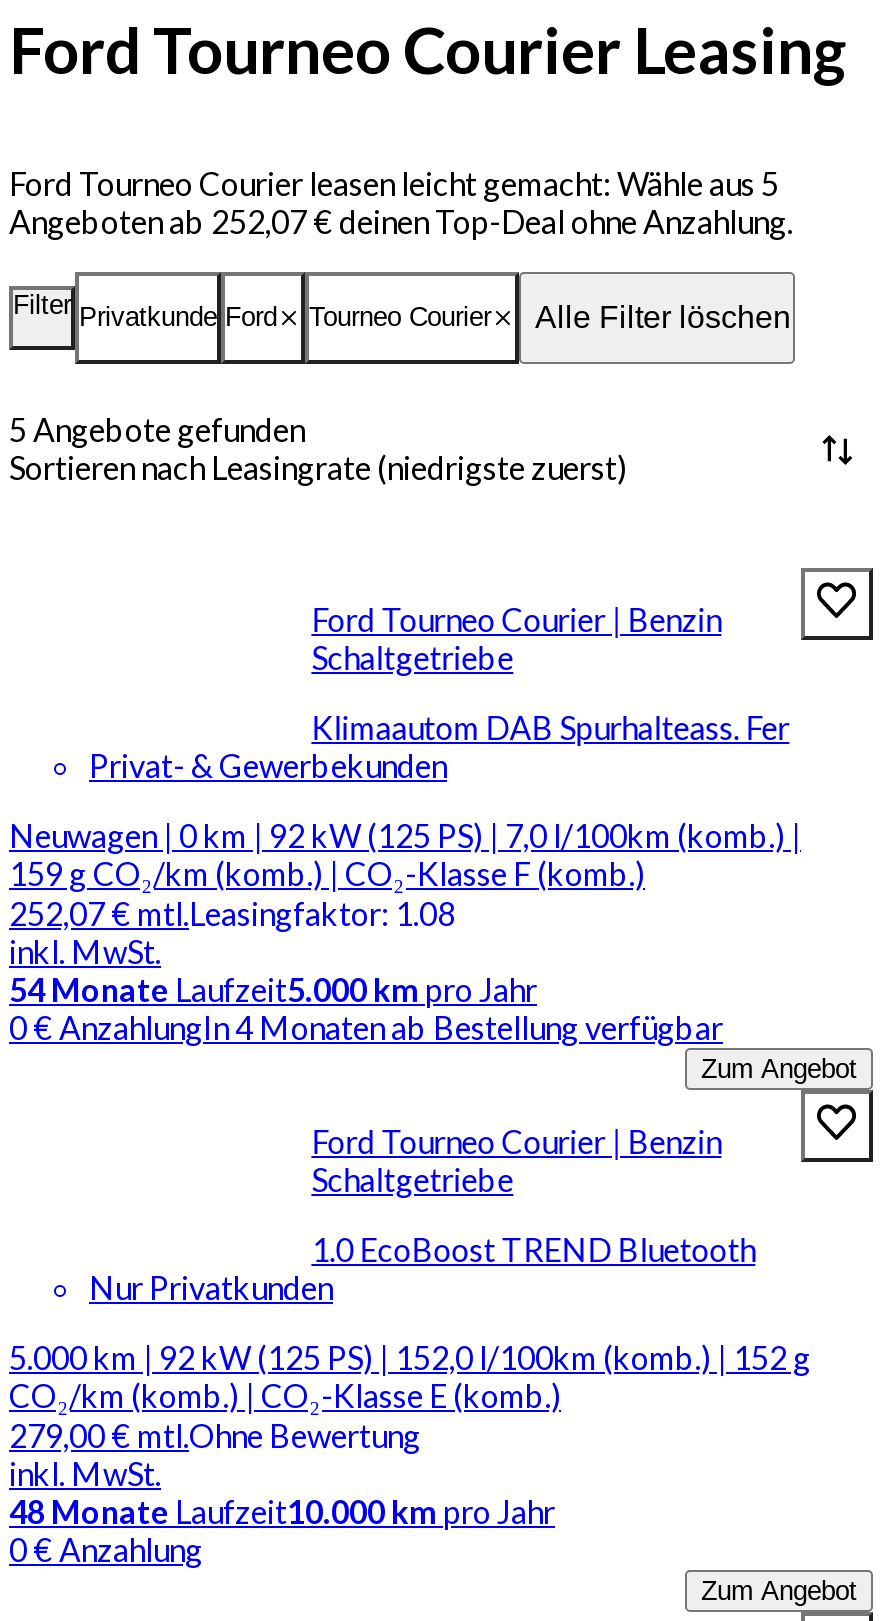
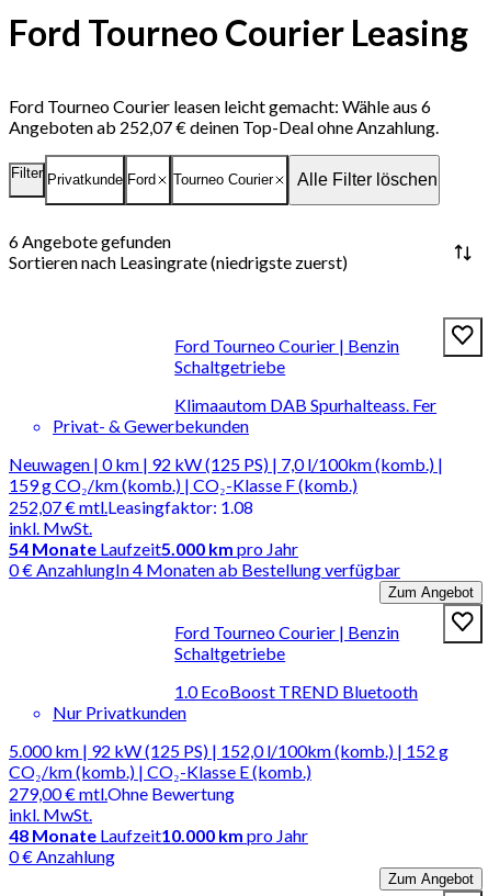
[9,164,779,202] Ford Tourneo Courier leasen leicht gemacht: Wähle aus 5 -> [9,95,431,116] Ford Tourneo Courier leasen leicht gemacht: Wähle aus 6
[9,410,305,448] 5 Angebote gefunden -> [9,231,171,251] 6 Angebote gefunden

